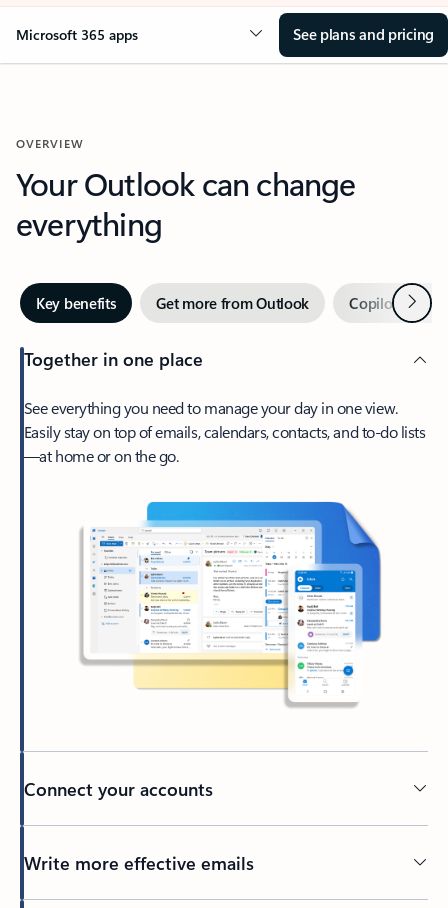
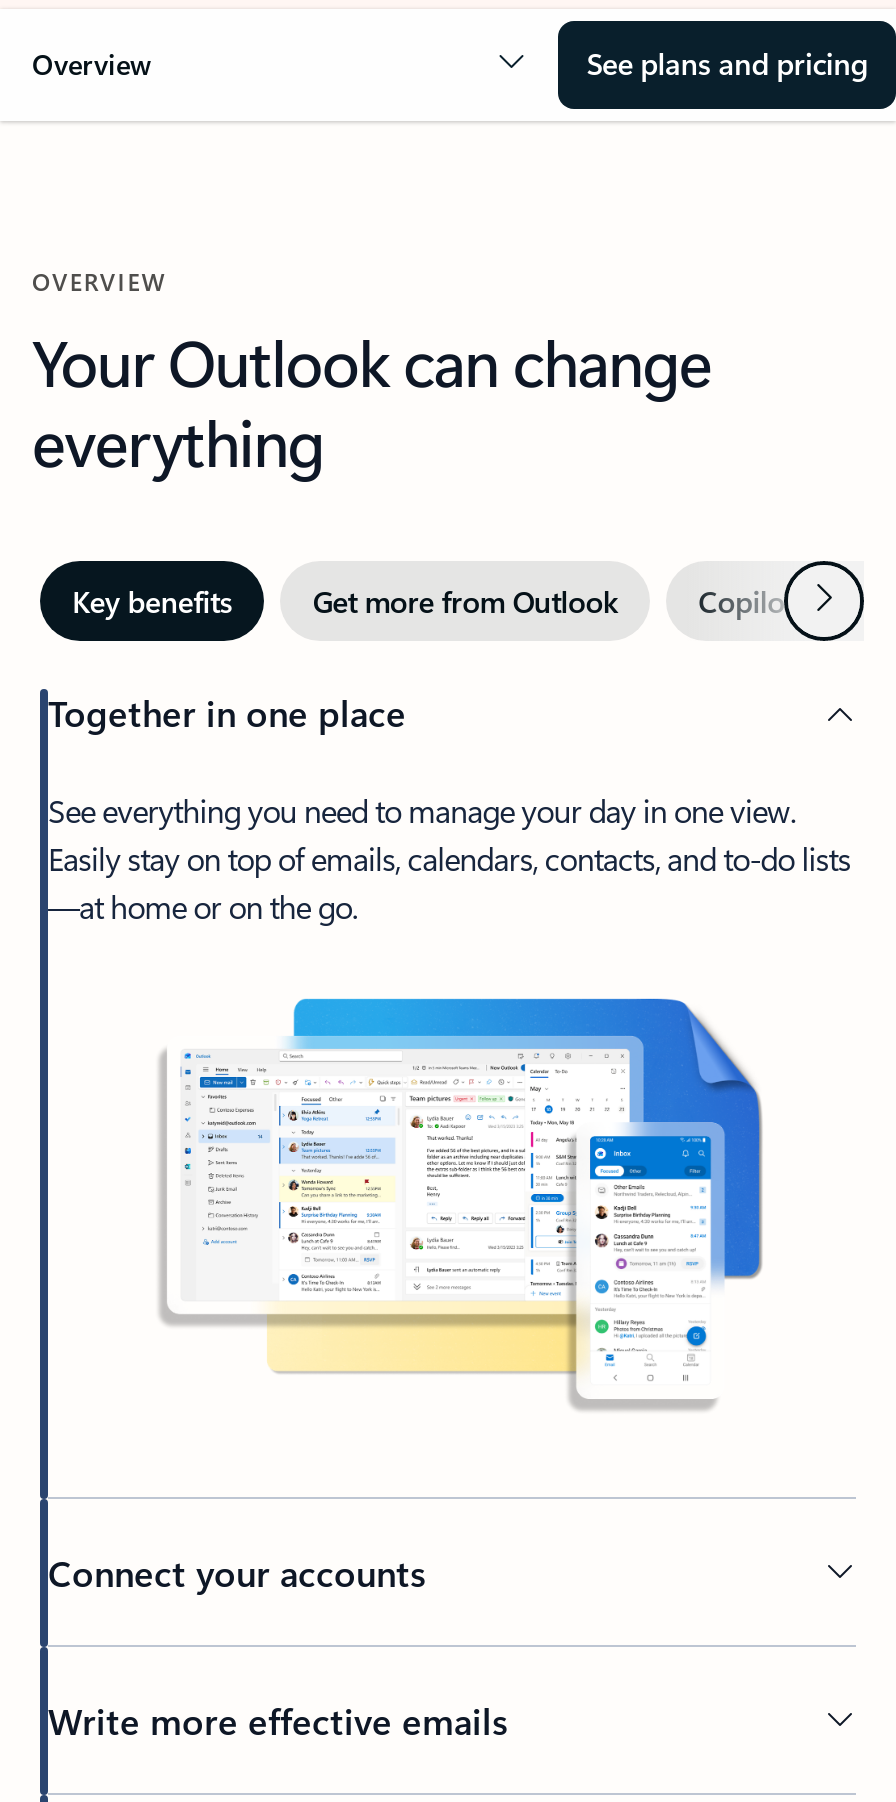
[16,25,138,44] Microsoft 365 apps -> [32,45,152,83] Overview

